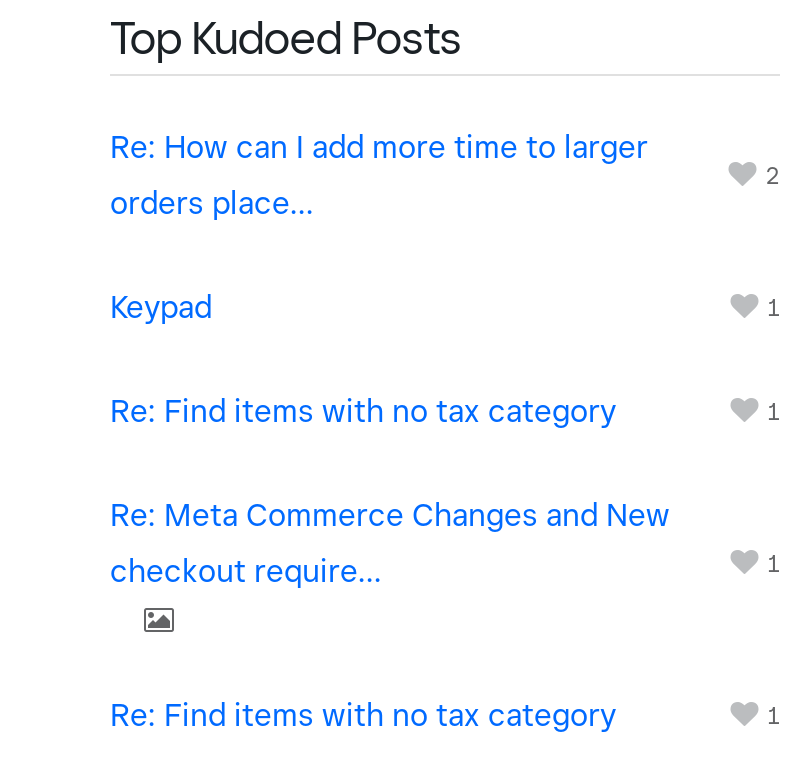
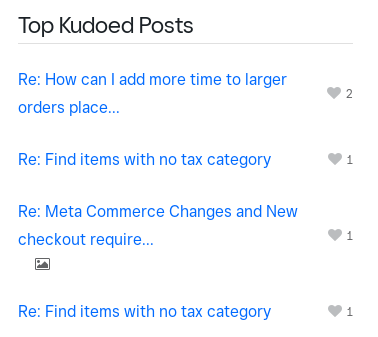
[110,289,780,327] Keypad | 1 -> none

